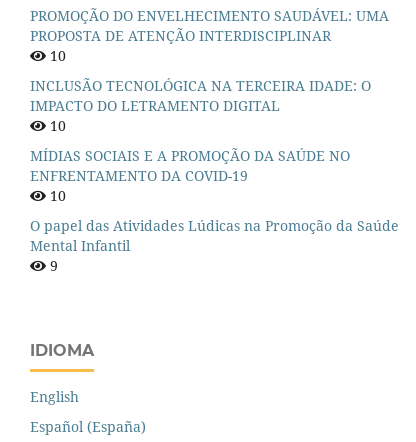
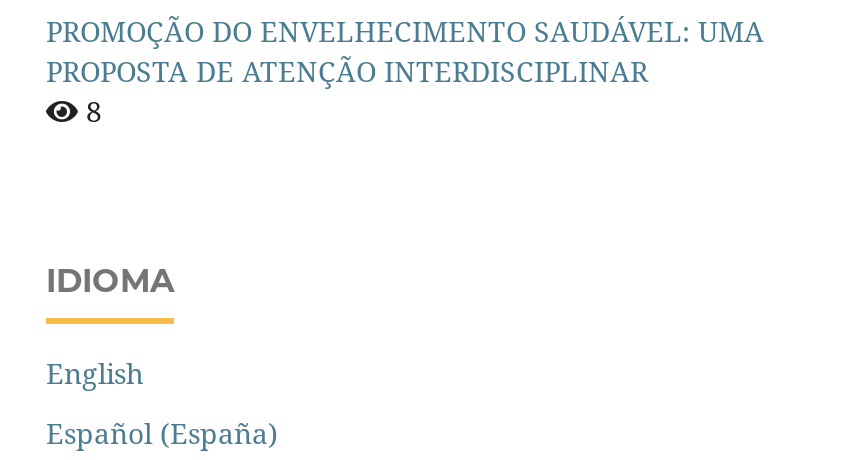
[30,46,399,275] 10 | INCLUSÃO TECNOLÓGICA NA TERCEIRA IDADE: O | IMPACTO DO LETRAMENTO DIGITAL | 10 | MÍDIAS SOCIAIS E A PROMOÇÃO DA SAÚDE NO | ENFRENTAMENTO DA COVID-19 | 10 | O papel das Atividades Lúdicas na Promoção da Saúde | Mental Infantil | 9 -> [78,92,102,130] 8

